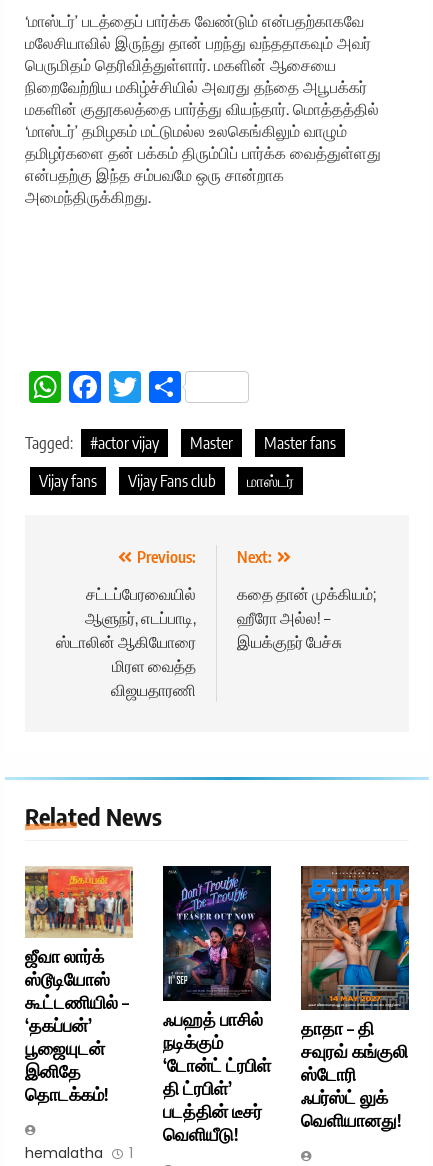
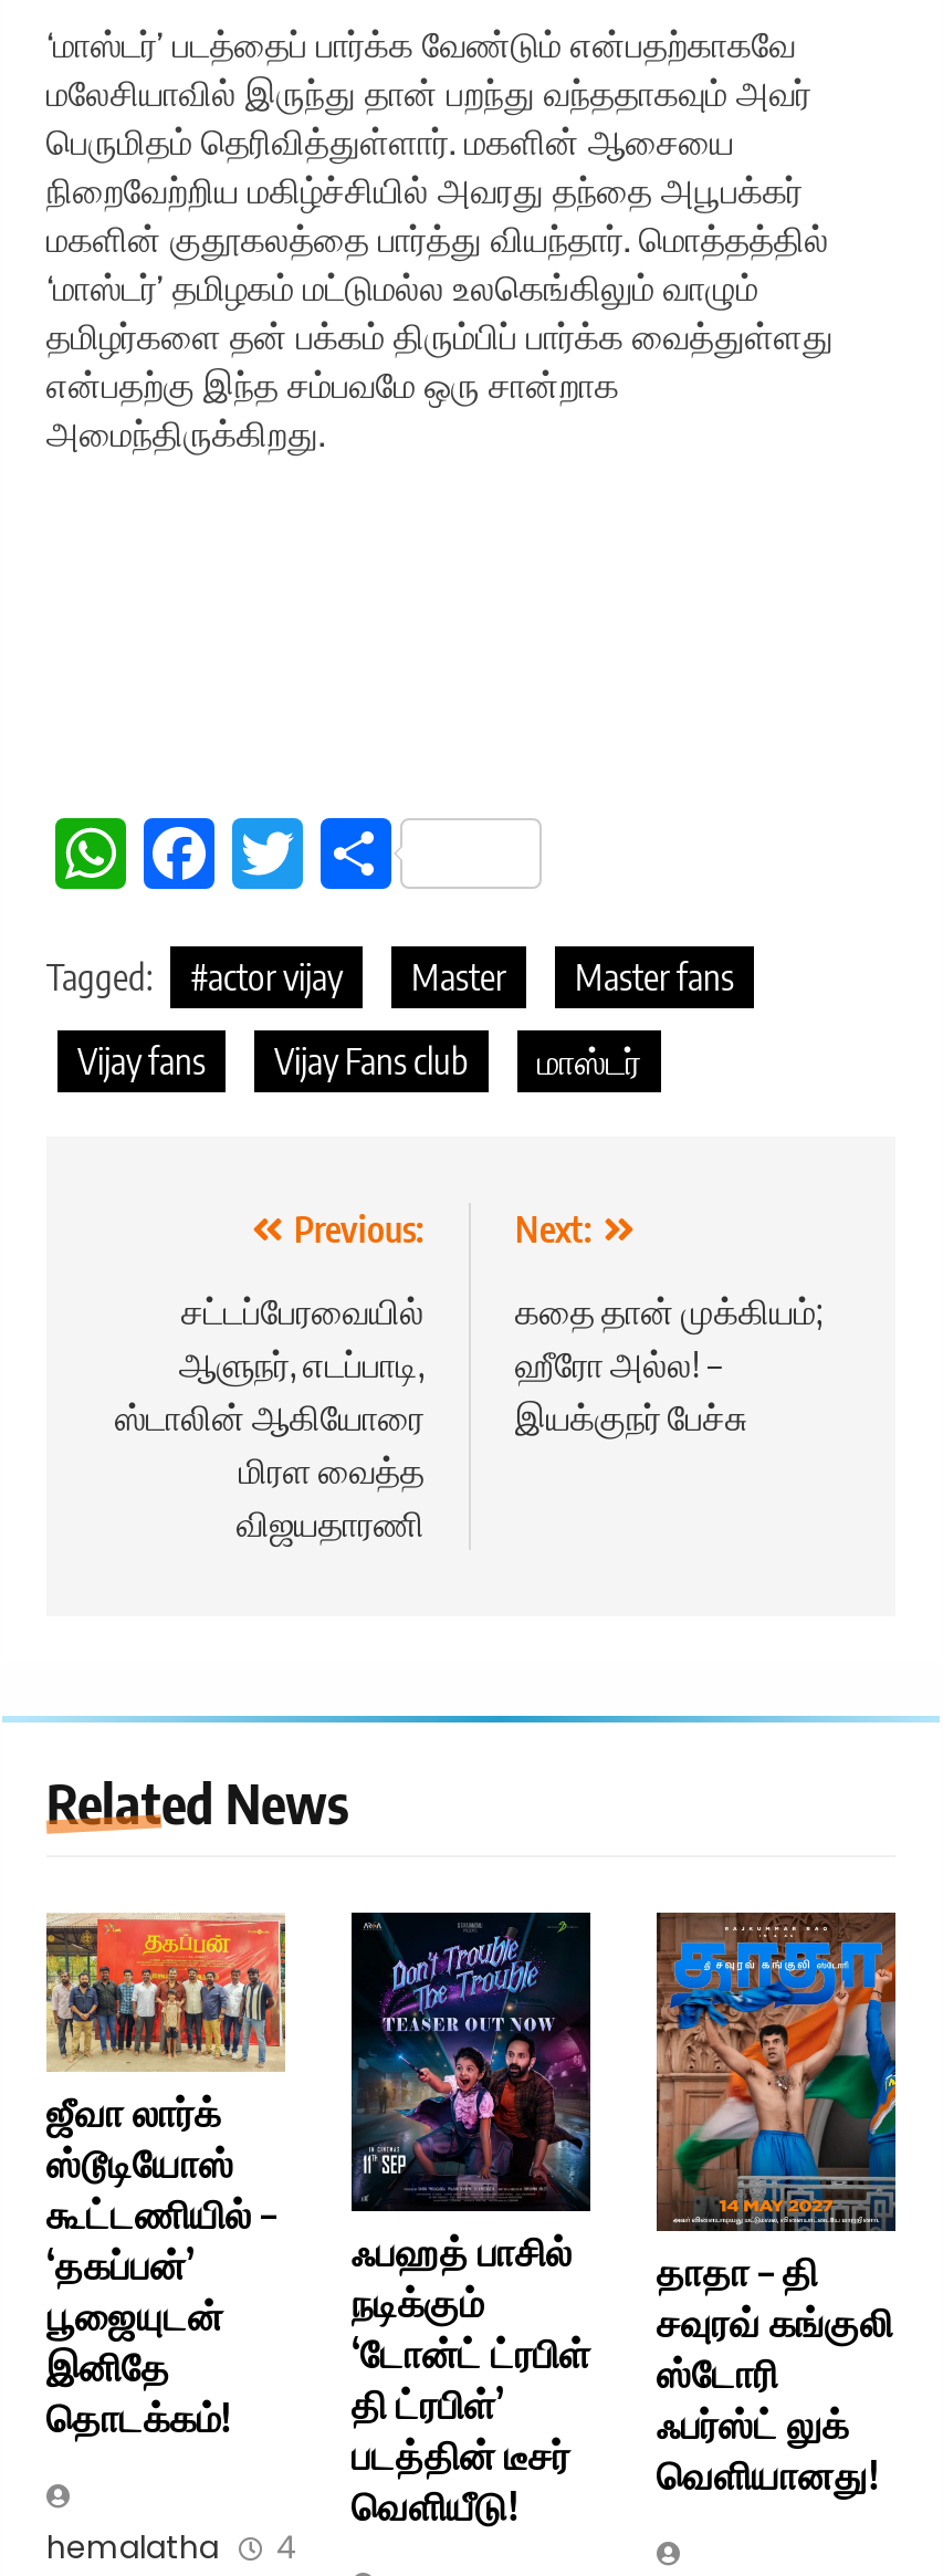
[25,1143,133,1163] hemalatha 1 -> [46,2524,298,2569] hemalatha 4

